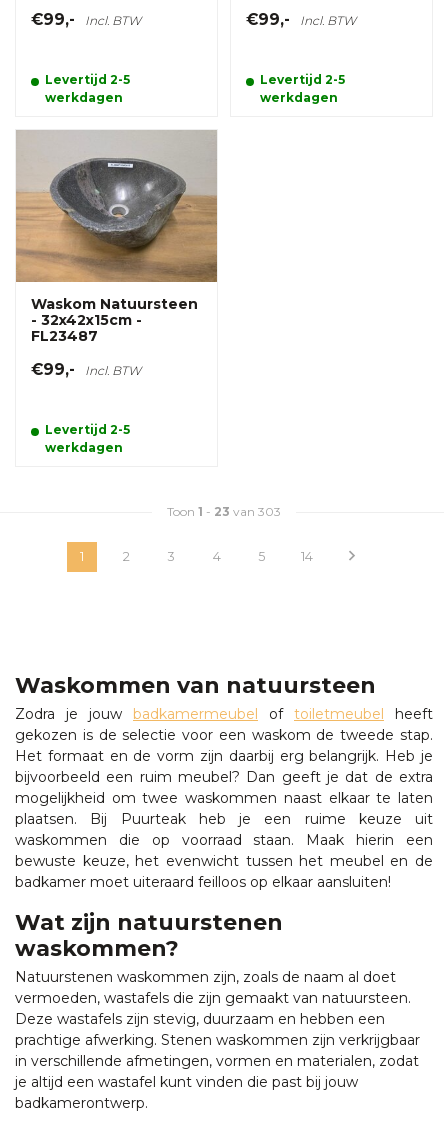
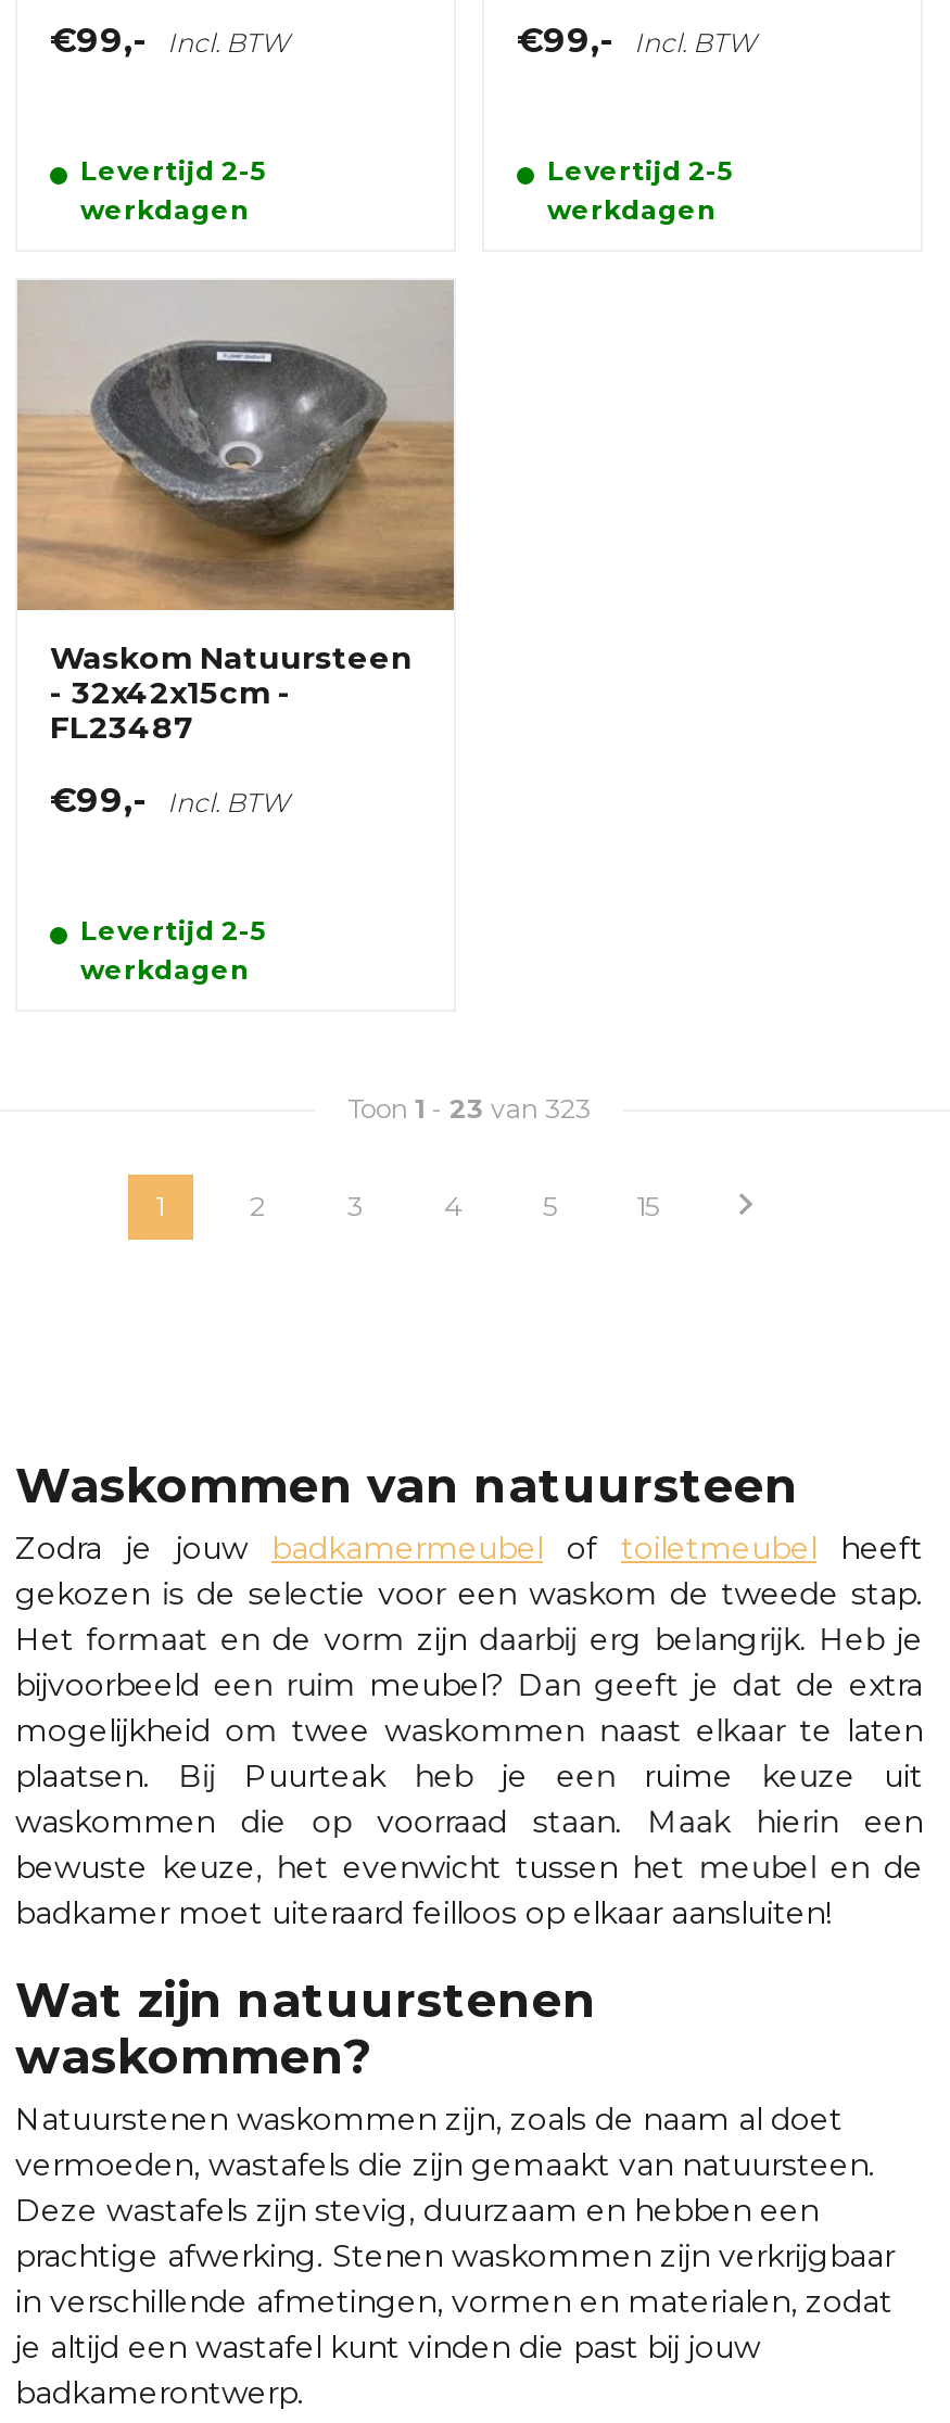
[167,503,281,518] Toon 1 - 23 van 303 -> [347,1091,591,1124] Toon 1 - 23 van 323
[300,548,312,563] 14 -> [636,1189,660,1221] 15

